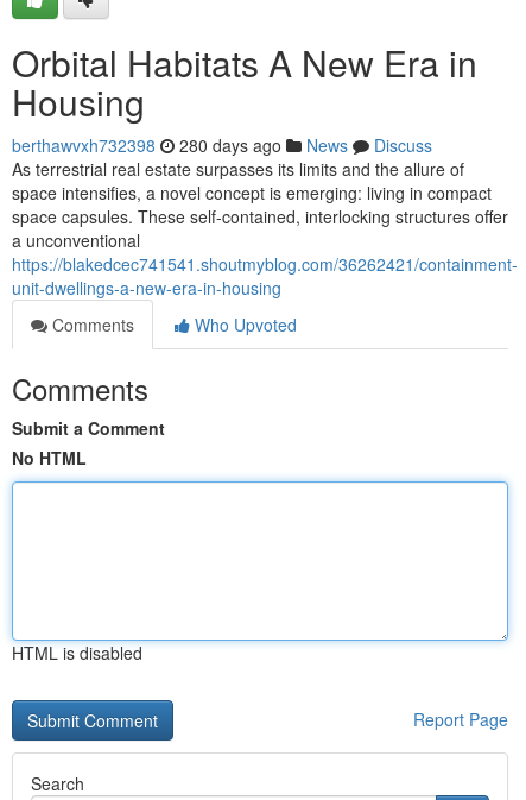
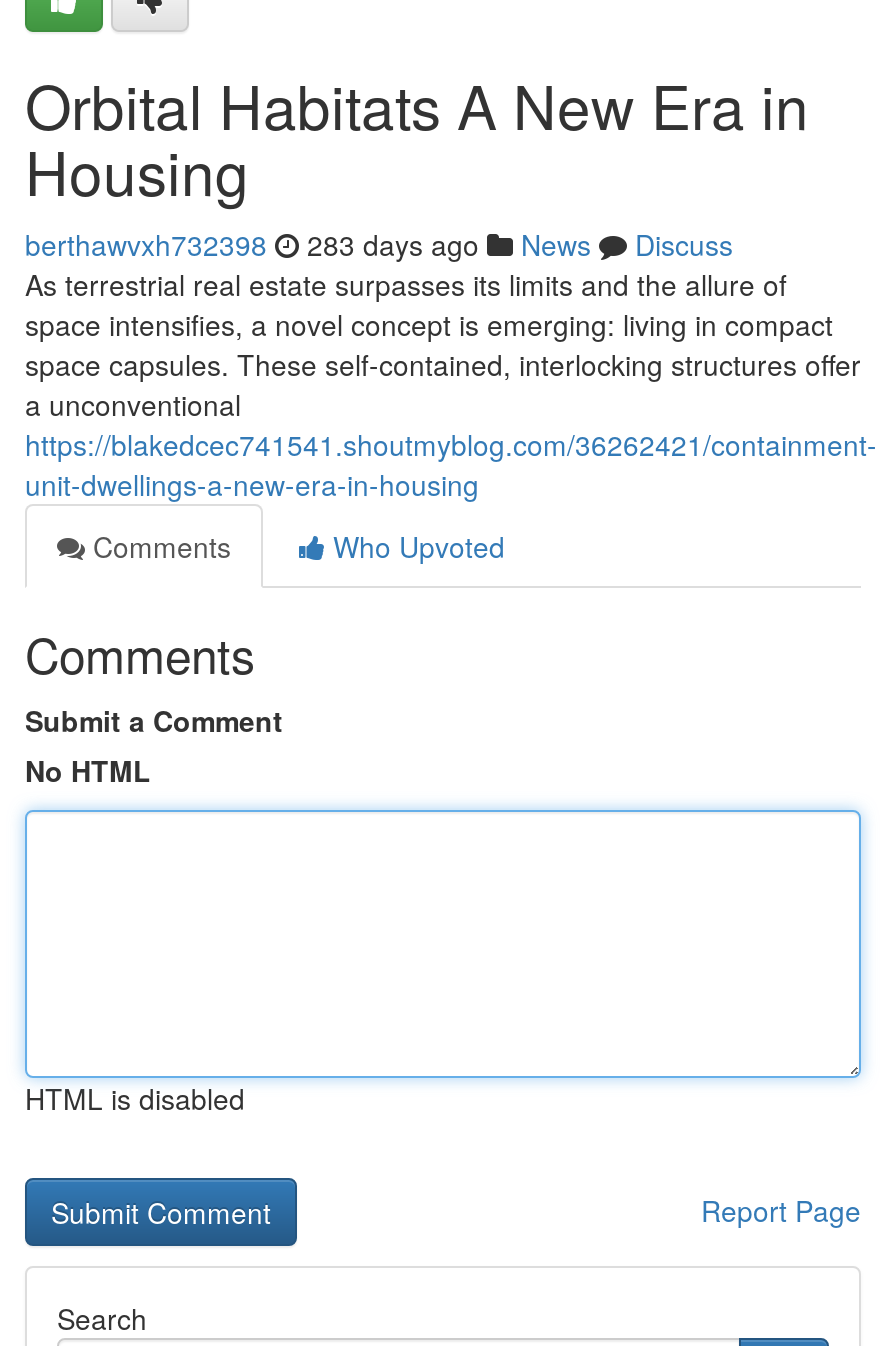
[12,133,432,157] berthawvxh732398 280 days ago News Discuss -> [25,224,733,264] berthawvxh732398 283 days ago News Discuss

